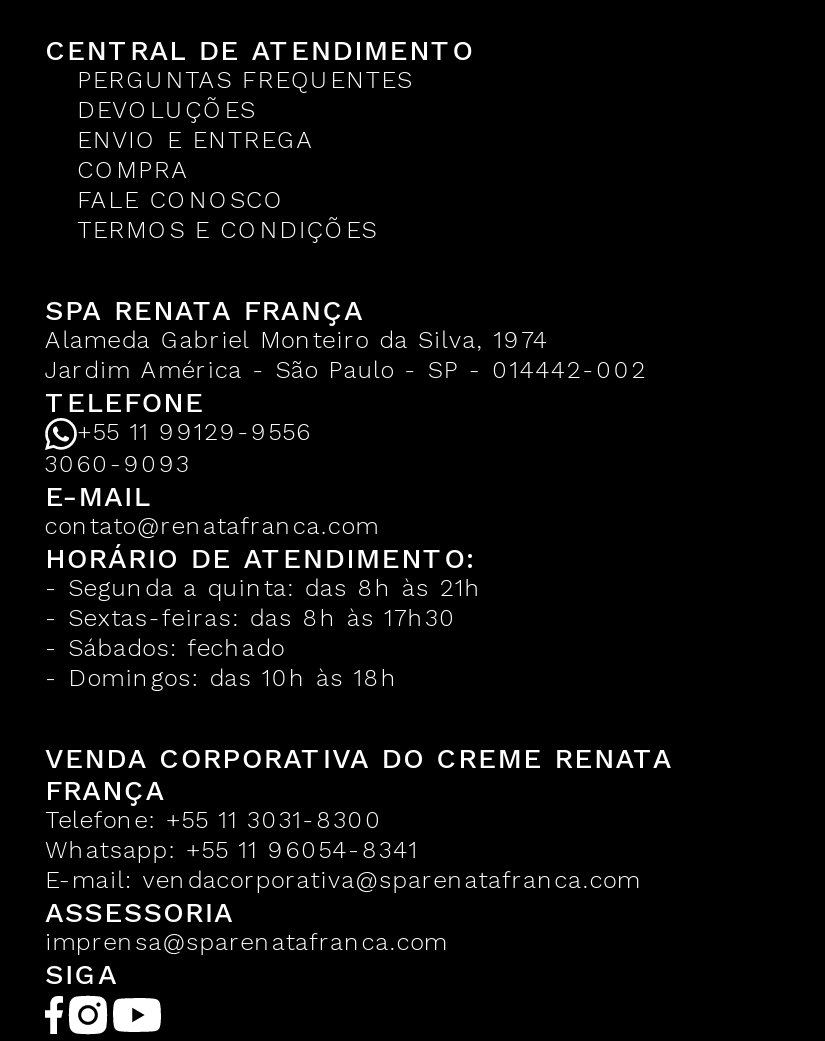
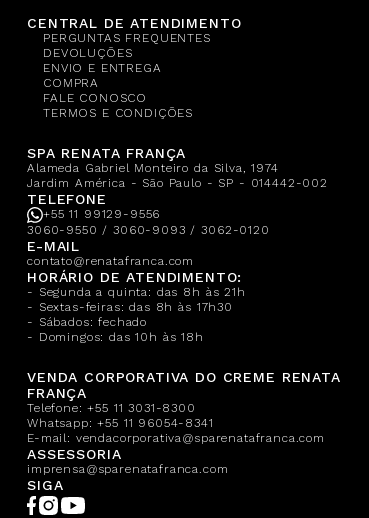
[45,450,190,478] 3060-9093 -> [27,223,270,237] 3060-9550 / 3060-9093 / 3062-0120

